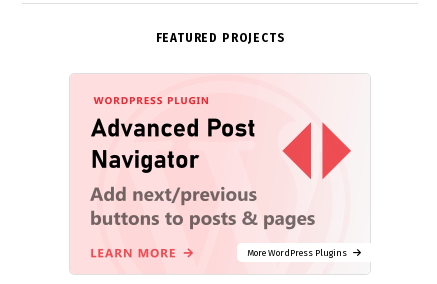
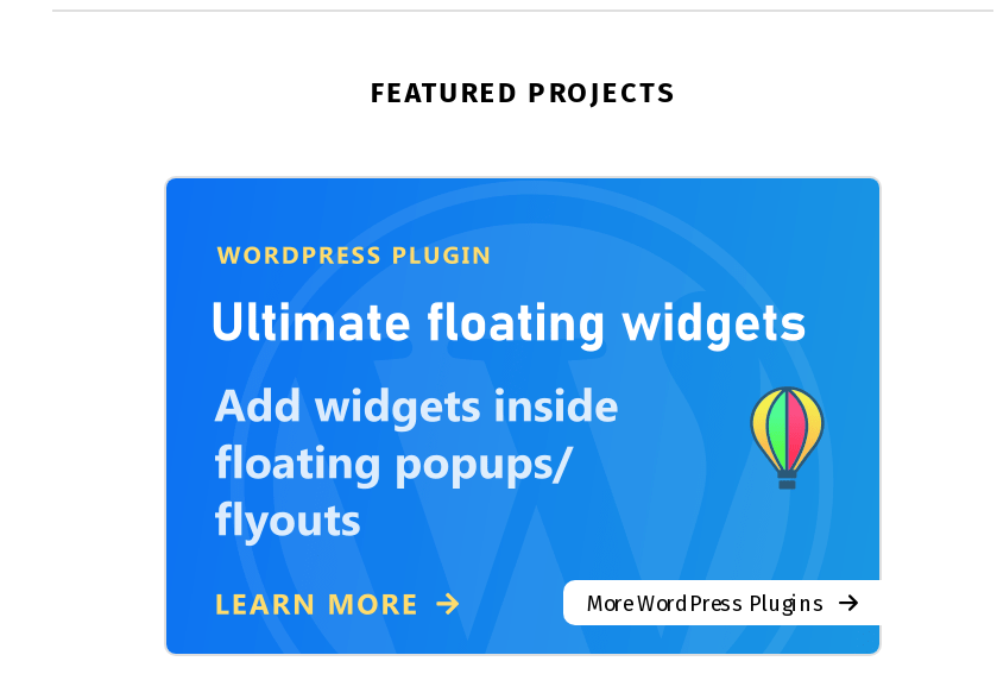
[70,74,370,274] [image] -> [164,176,882,656] [image]

